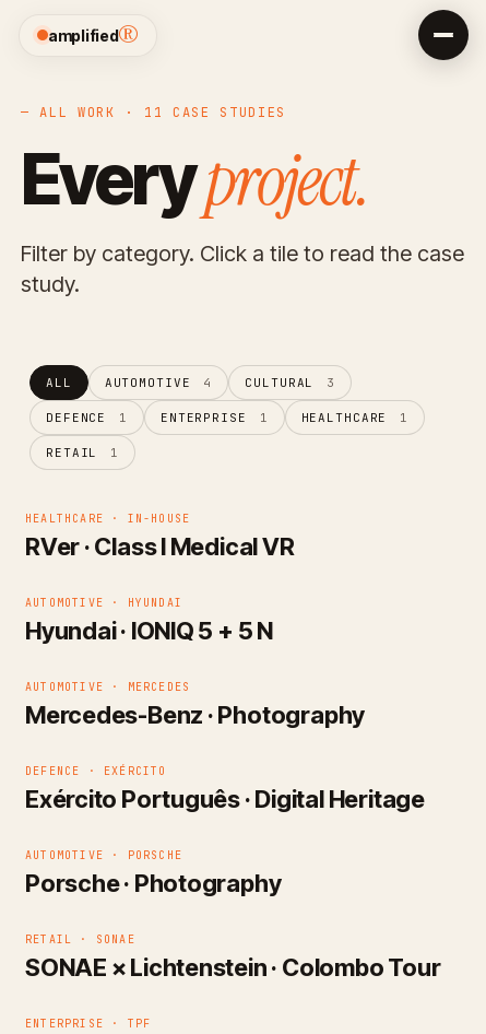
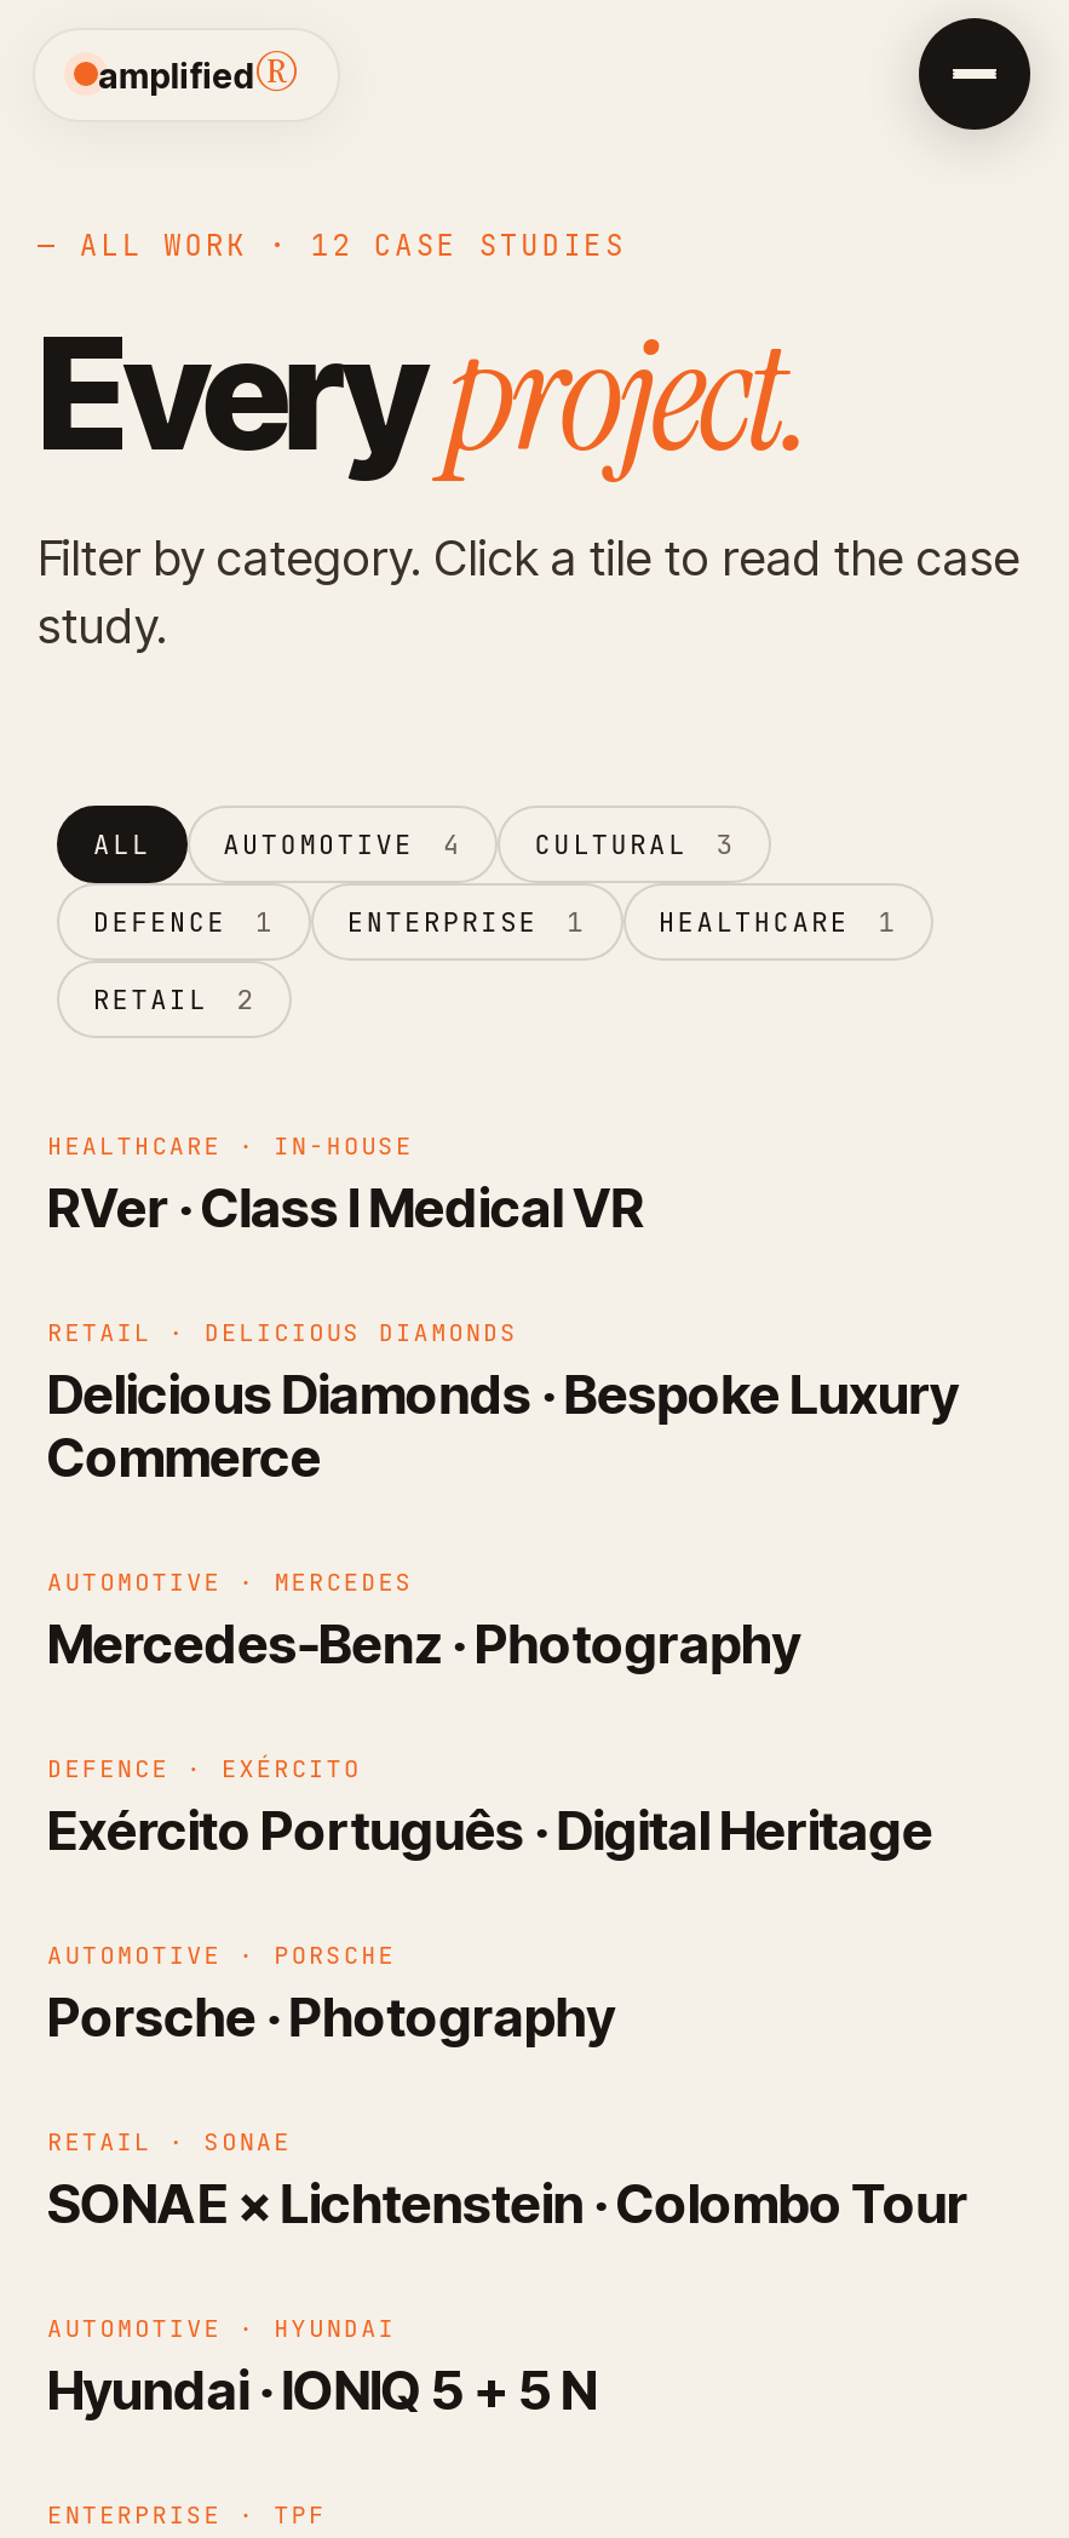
[21,104,286,121] — ALL WORK · 11 CASE STUDIES -> [38,227,626,265] — ALL WORK · 12 CASE STUDIES
[46,445,119,460] RETAIL 1 -> [93,982,255,1016] RETAIL 2
none -> [47,1317,958,1489] RETAIL · DELICIOUS DIAMONDS | Delicious Diamonds · Bespoke Luxury | Commerce
moved [25,596,273,645] -> [47,2313,597,2422]: AUTOMOTIVE · HYUNDAI | Hyundai · IONIQ 5 + 5 N

